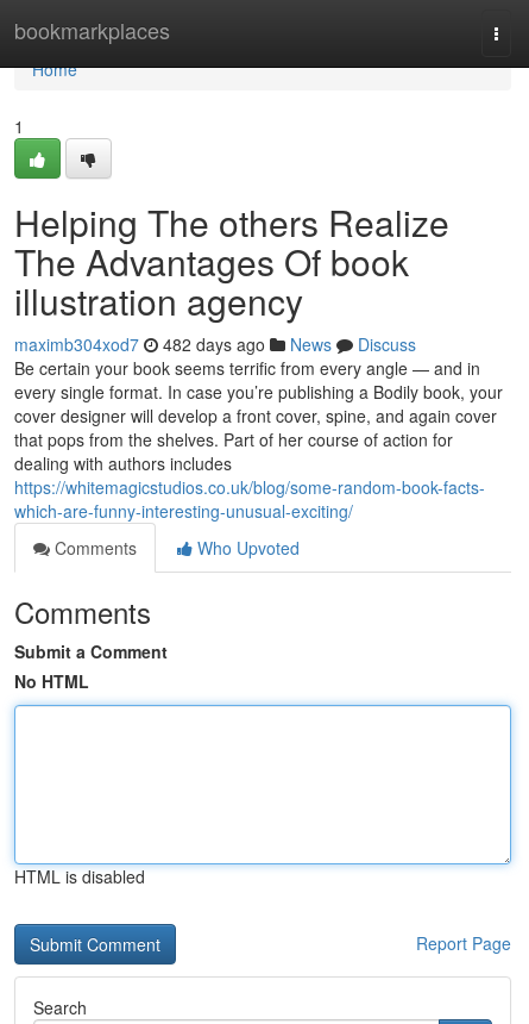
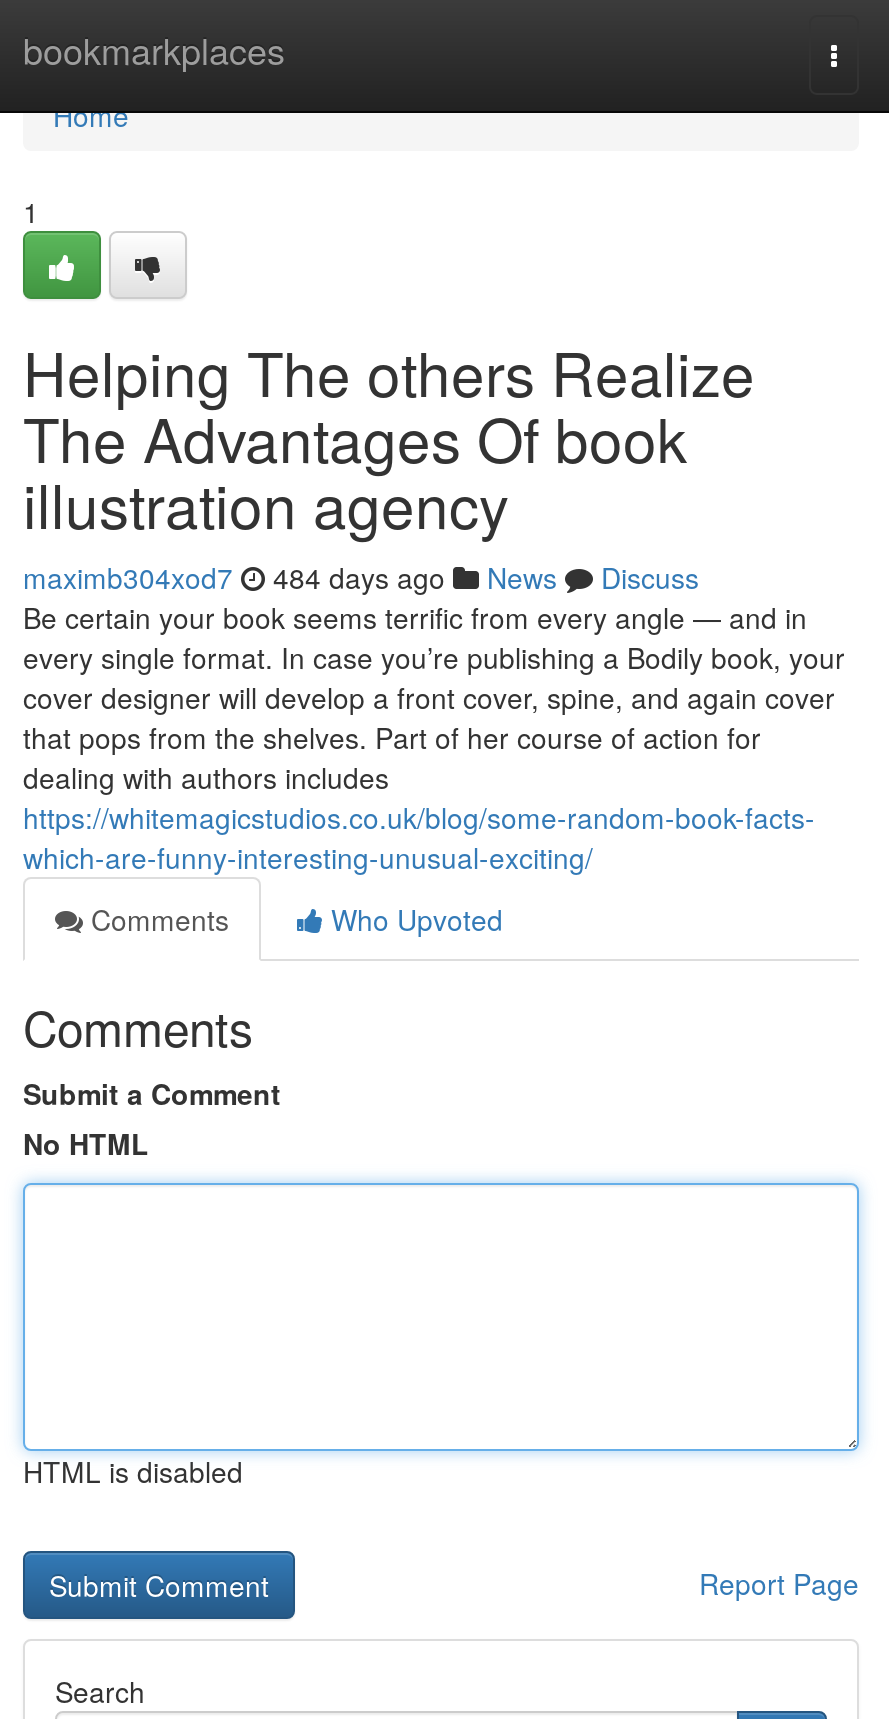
[14,332,416,356] maximb304xod7 482 days ago News Discuss -> [23,557,699,597] maximb304xod7 484 days ago News Discuss

